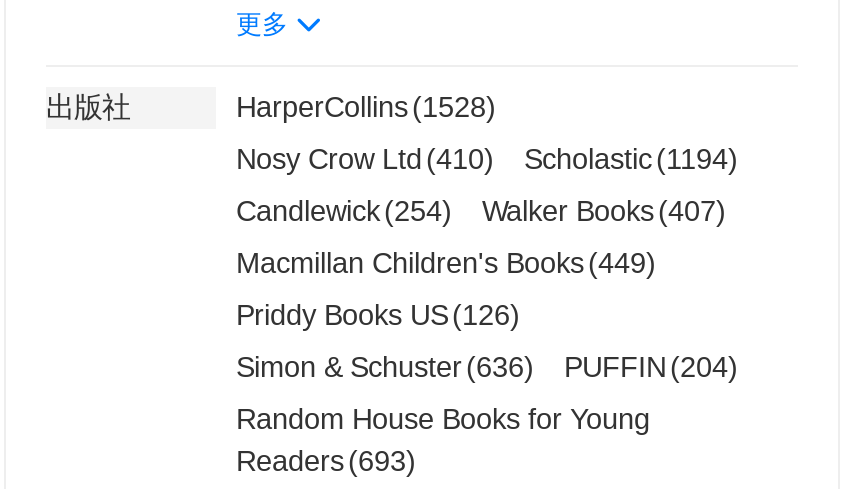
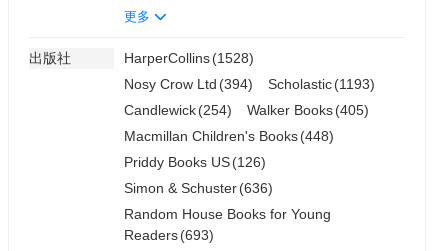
[236,143,494,175] Nosy Crow Ltd (410) -> [124,76,253,92] Nosy Crow Ltd (394)
[524,143,738,175] Scholastic (1194) -> [268,76,375,92] Scholastic (1193)
[236,195,726,227] Candlewick (254) Walker Books (407) -> [124,102,369,118] Candlewick (254) Walker Books (405)
[236,247,656,279] Macmillan Children's Books (449) -> [124,128,334,144] Macmillan Children's Books (448)
[564,351,738,383] PUFFIN (204) -> none

